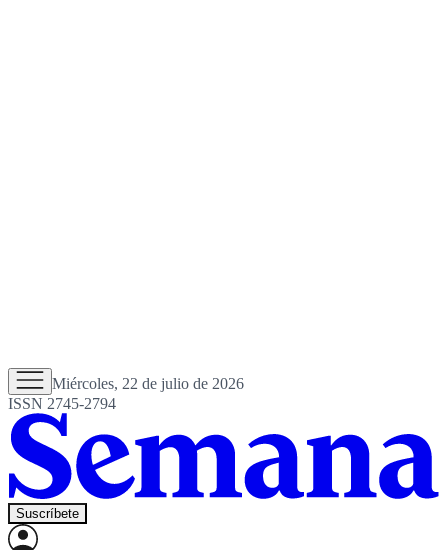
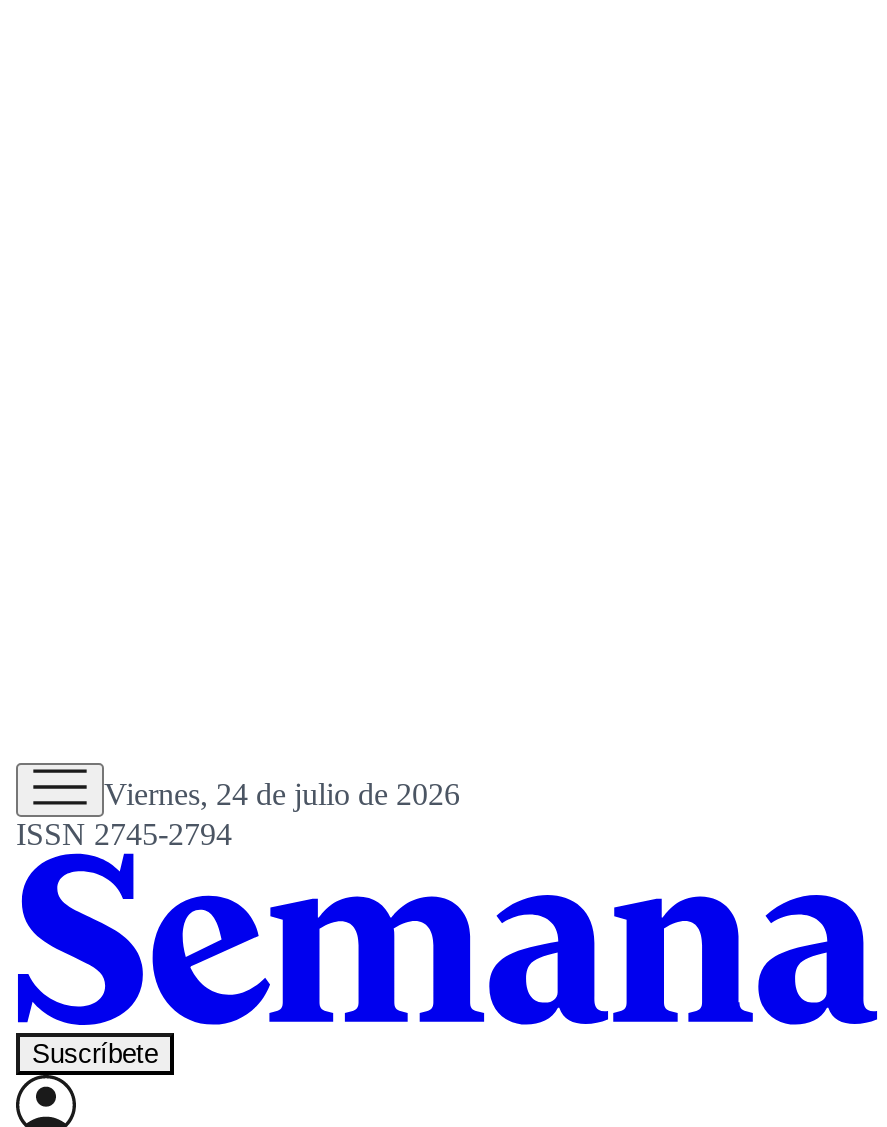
[52,375,244,392] Miércoles, 22 de julio de 2026 -> [104,777,460,811] Viernes, 24 de julio de 2026

